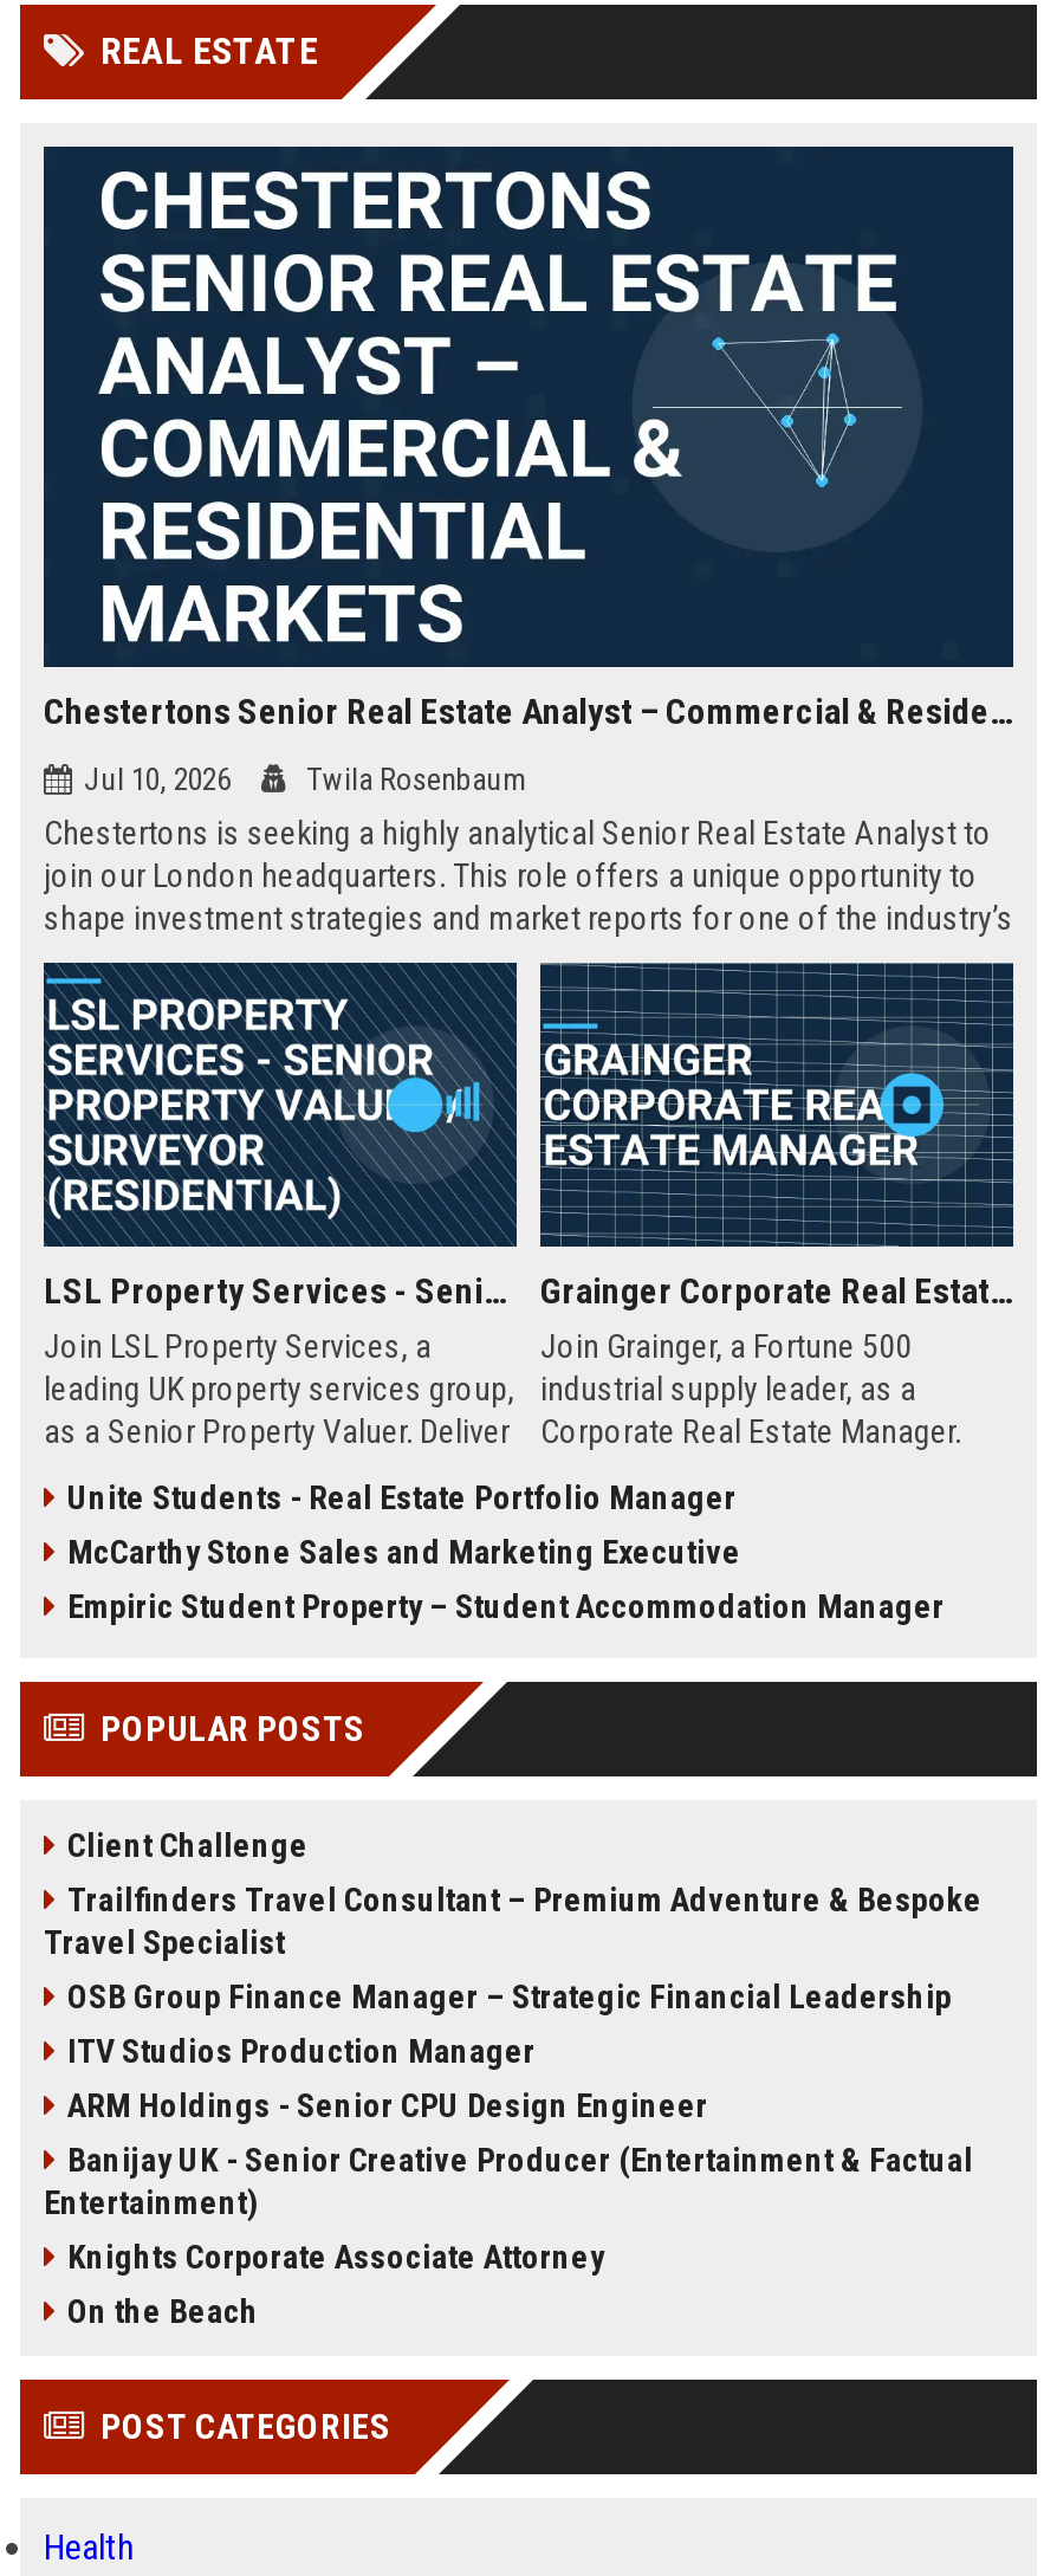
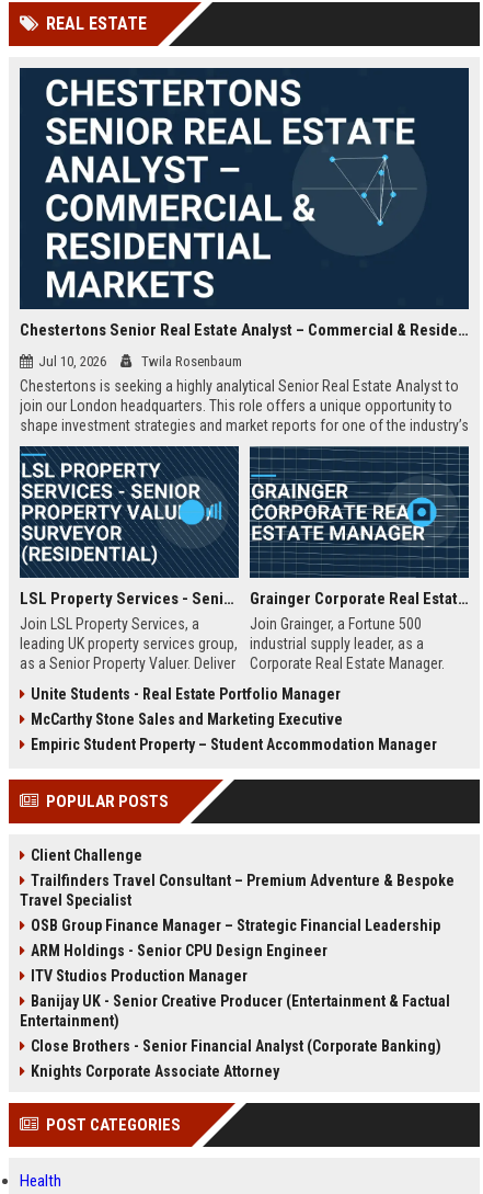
moved [67,2032,536,2070] -> [31,967,248,985]: ITV Studios Production Manager
moved [67,2086,708,2124] -> [31,942,327,959]: ARM Holdings - Senior CPU Design Engineer
none -> [31,1037,441,1055] Close Brothers - Senior Financial Analyst (Corporate Banking)
moved [67,2238,604,2276] -> [31,1062,279,1080]: Knights Corporate Associate Attorney
[67,2292,259,2330] On the Beach -> none

